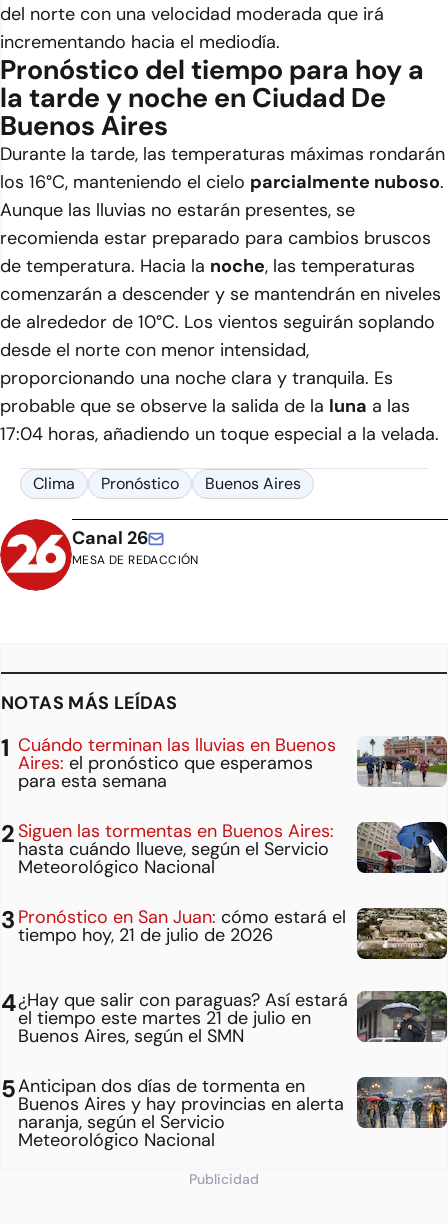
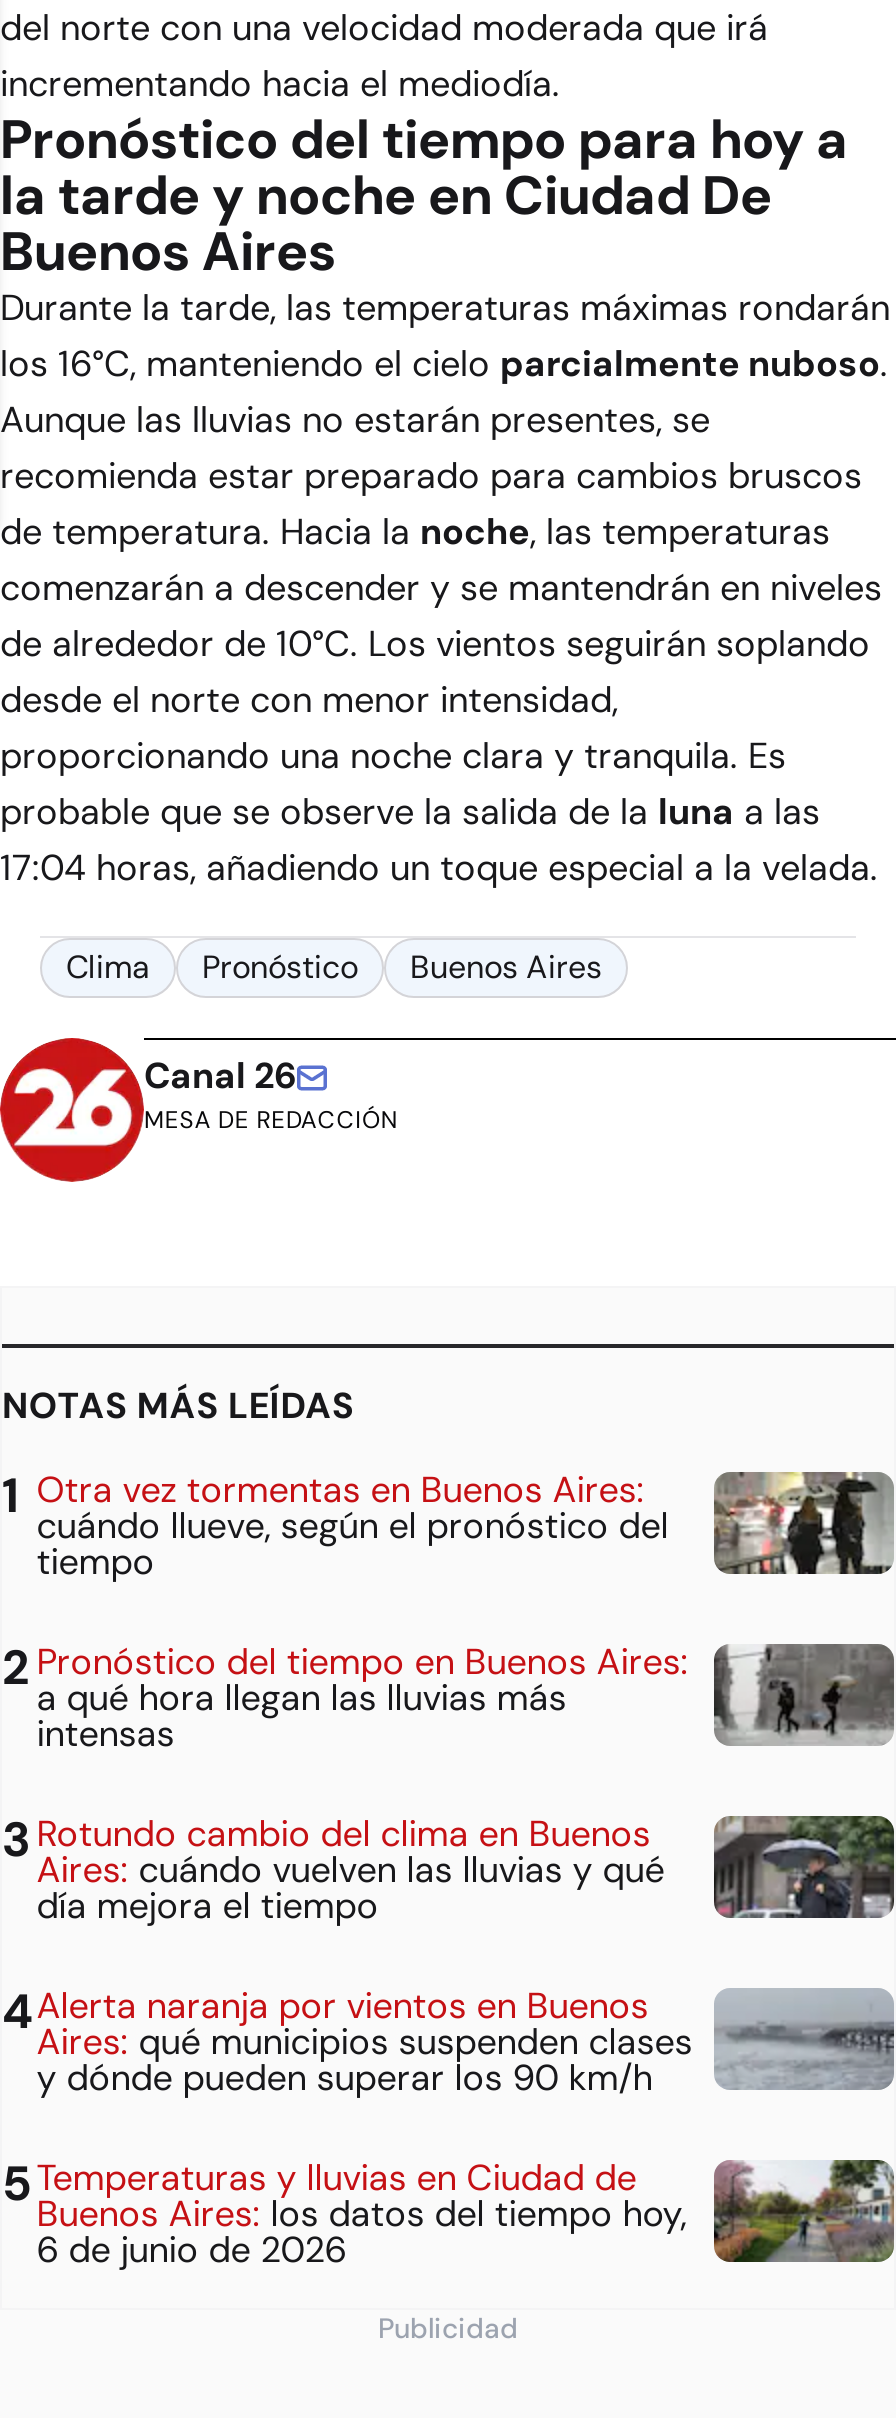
[18,733,445,793] [image] | Cuándo terminan las lluvias en Buenos | Aires: el pronóstico que esperamos | para esta semana -> [37,1466,890,1586] [image] | Otra vez tormentas en Buenos Aires: | cuándo llueve, según el pronóstico del | tiempo
[18,819,445,879] [image] | Siguen las tormentas en Buenos Aires: | hasta cuándo llueve, según el Servicio | Meteorológico Nacional -> [37,1638,890,1758] [image] | Pronóstico del tiempo en Buenos Aires: | a qué hora llegan las lluvias más | intensas
[18,905,445,960] [image] | Pronóstico en San Juan: cómo estará el | tiempo hoy, 21 de julio de 2026 -> [37,1810,890,1930] [image] | Rotundo cambio del clima en Buenos | Aires: cuándo vuelven las lluvias y qué | día mejora el tiempo
[18,988,445,1048] [image] | ¿Hay que salir con paraguas? Así estará | el tiempo este martes 21 de julio en | Buenos Aires, según el SMN -> [37,1982,890,2102] [image] | Alerta naranja por vientos en Buenos | Aires: qué municipios suspenden clases | y dónde pueden superar los 90 km/h
[18,1074,445,1152] [image] | Anticipan dos días de tormenta en | Buenos Aires y hay provincias en alerta | naranja, según el Servicio | Meteorológico Nacional -> [37,2154,890,2274] [image] | Temperaturas y lluvias en Ciudad de | Buenos Aires: los datos del tiempo hoy, | 6 de junio de 2026

